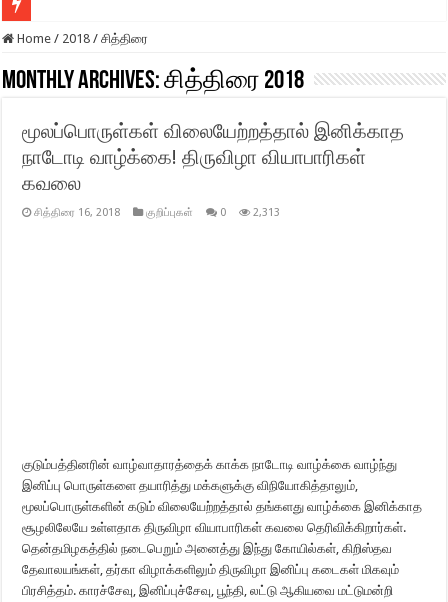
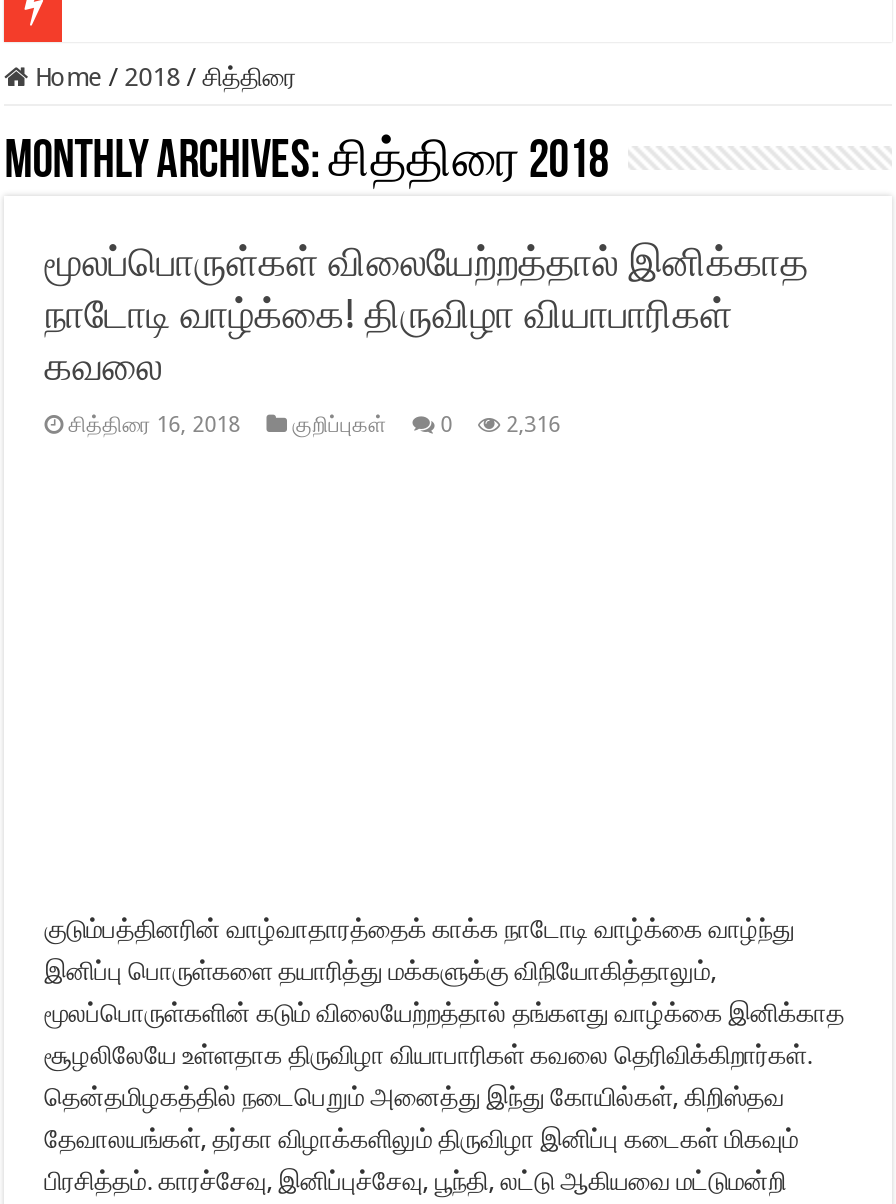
[253,206,280,219] 2,313 -> [506,412,560,438] 2,316

